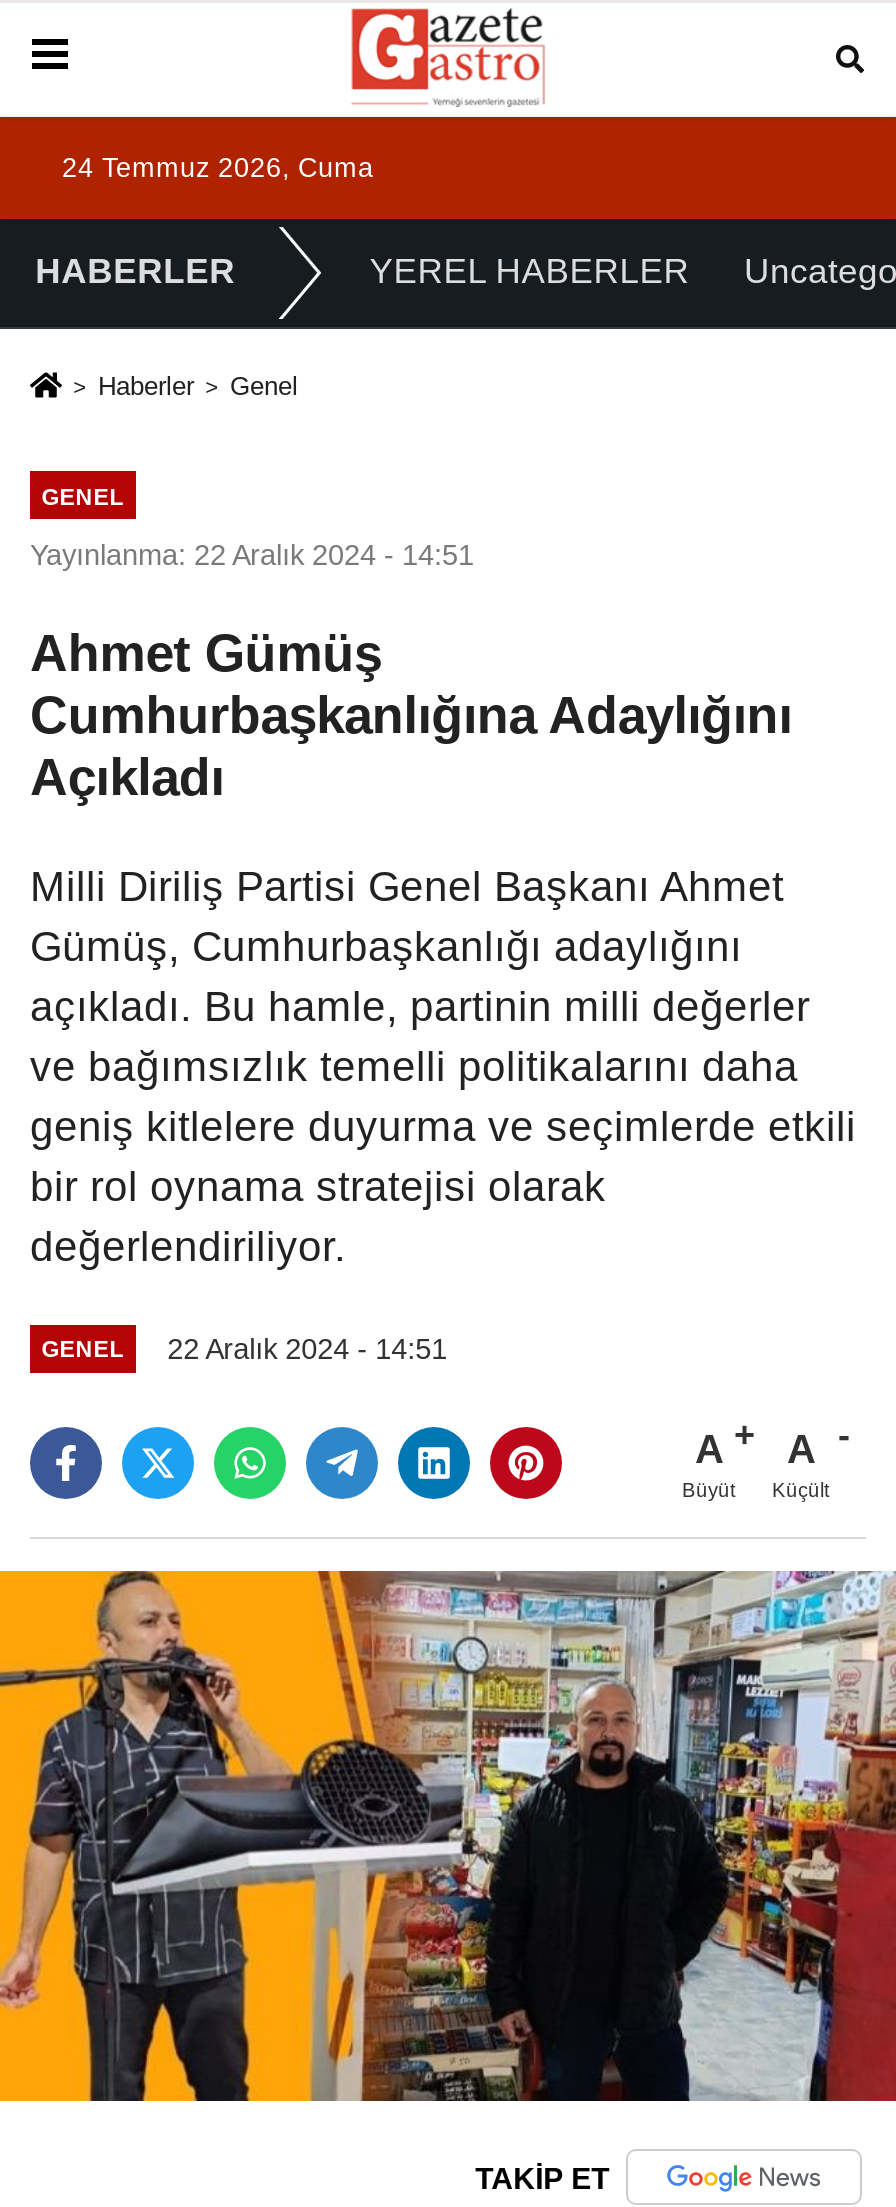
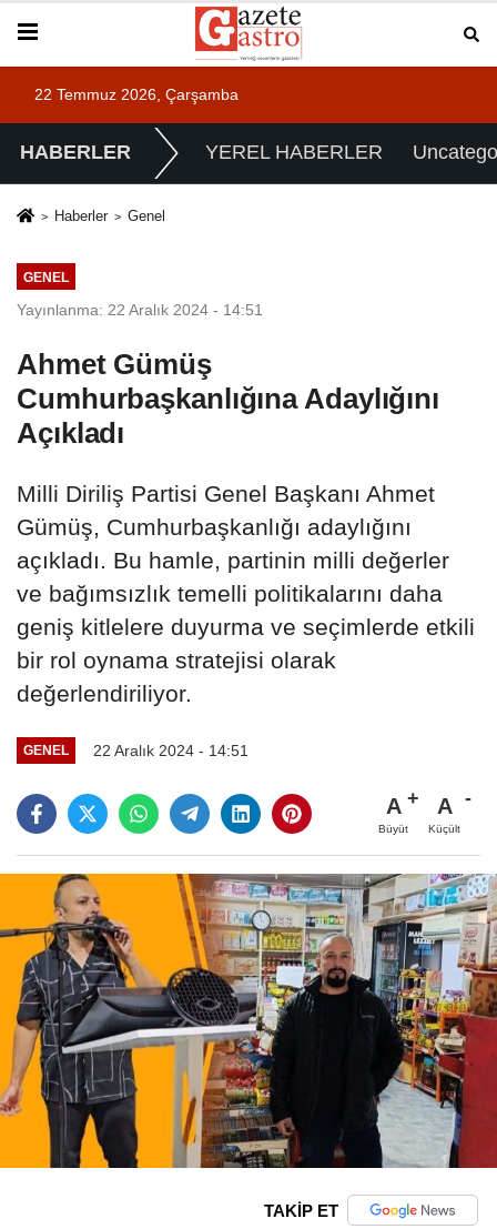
[62,153,374,183] 24 Temmuz 2026, Cuma -> [34,87,239,103] 22 Temmuz 2026, Çarşamba

